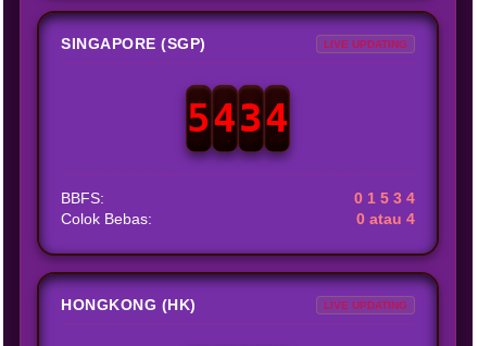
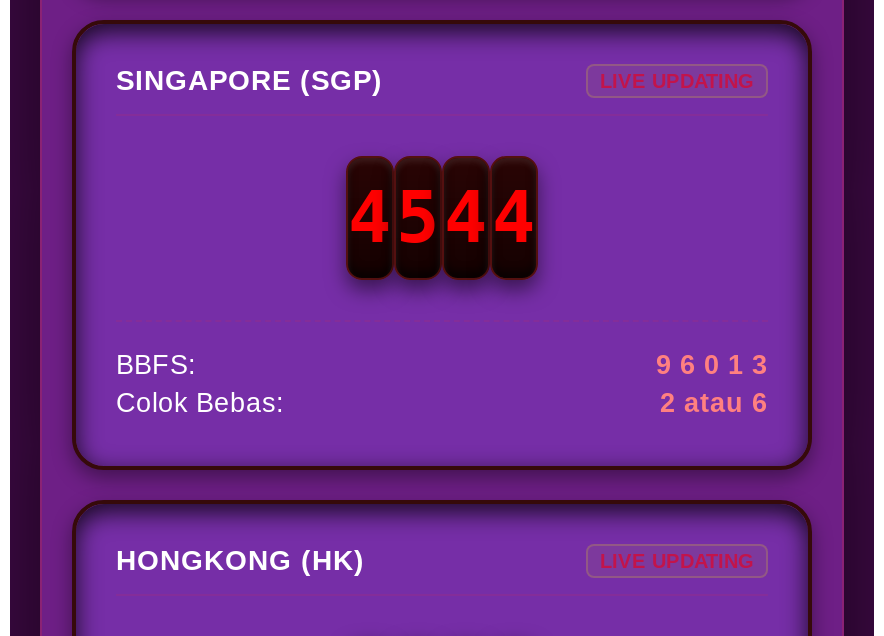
[187,96,289,141] 5 4 3 4 -> [348,177,536,259] 4 5 4 4
[354,190,415,207] 0 1 5 3 4 -> [656,350,768,380] 9 6 0 1 3
[356,211,415,227] 0 atau 4 -> [660,388,768,418] 2 atau 6

